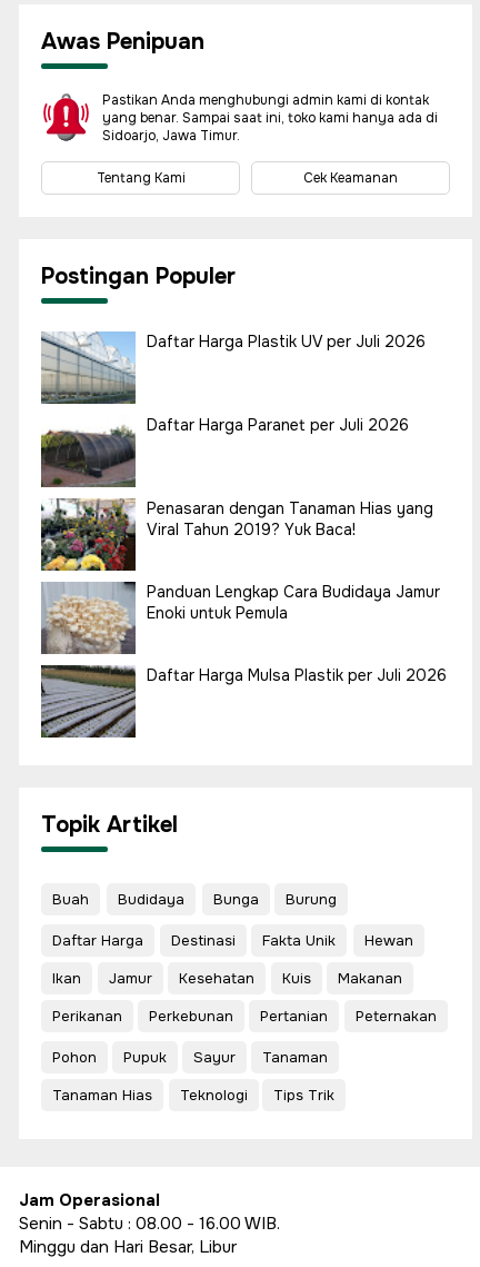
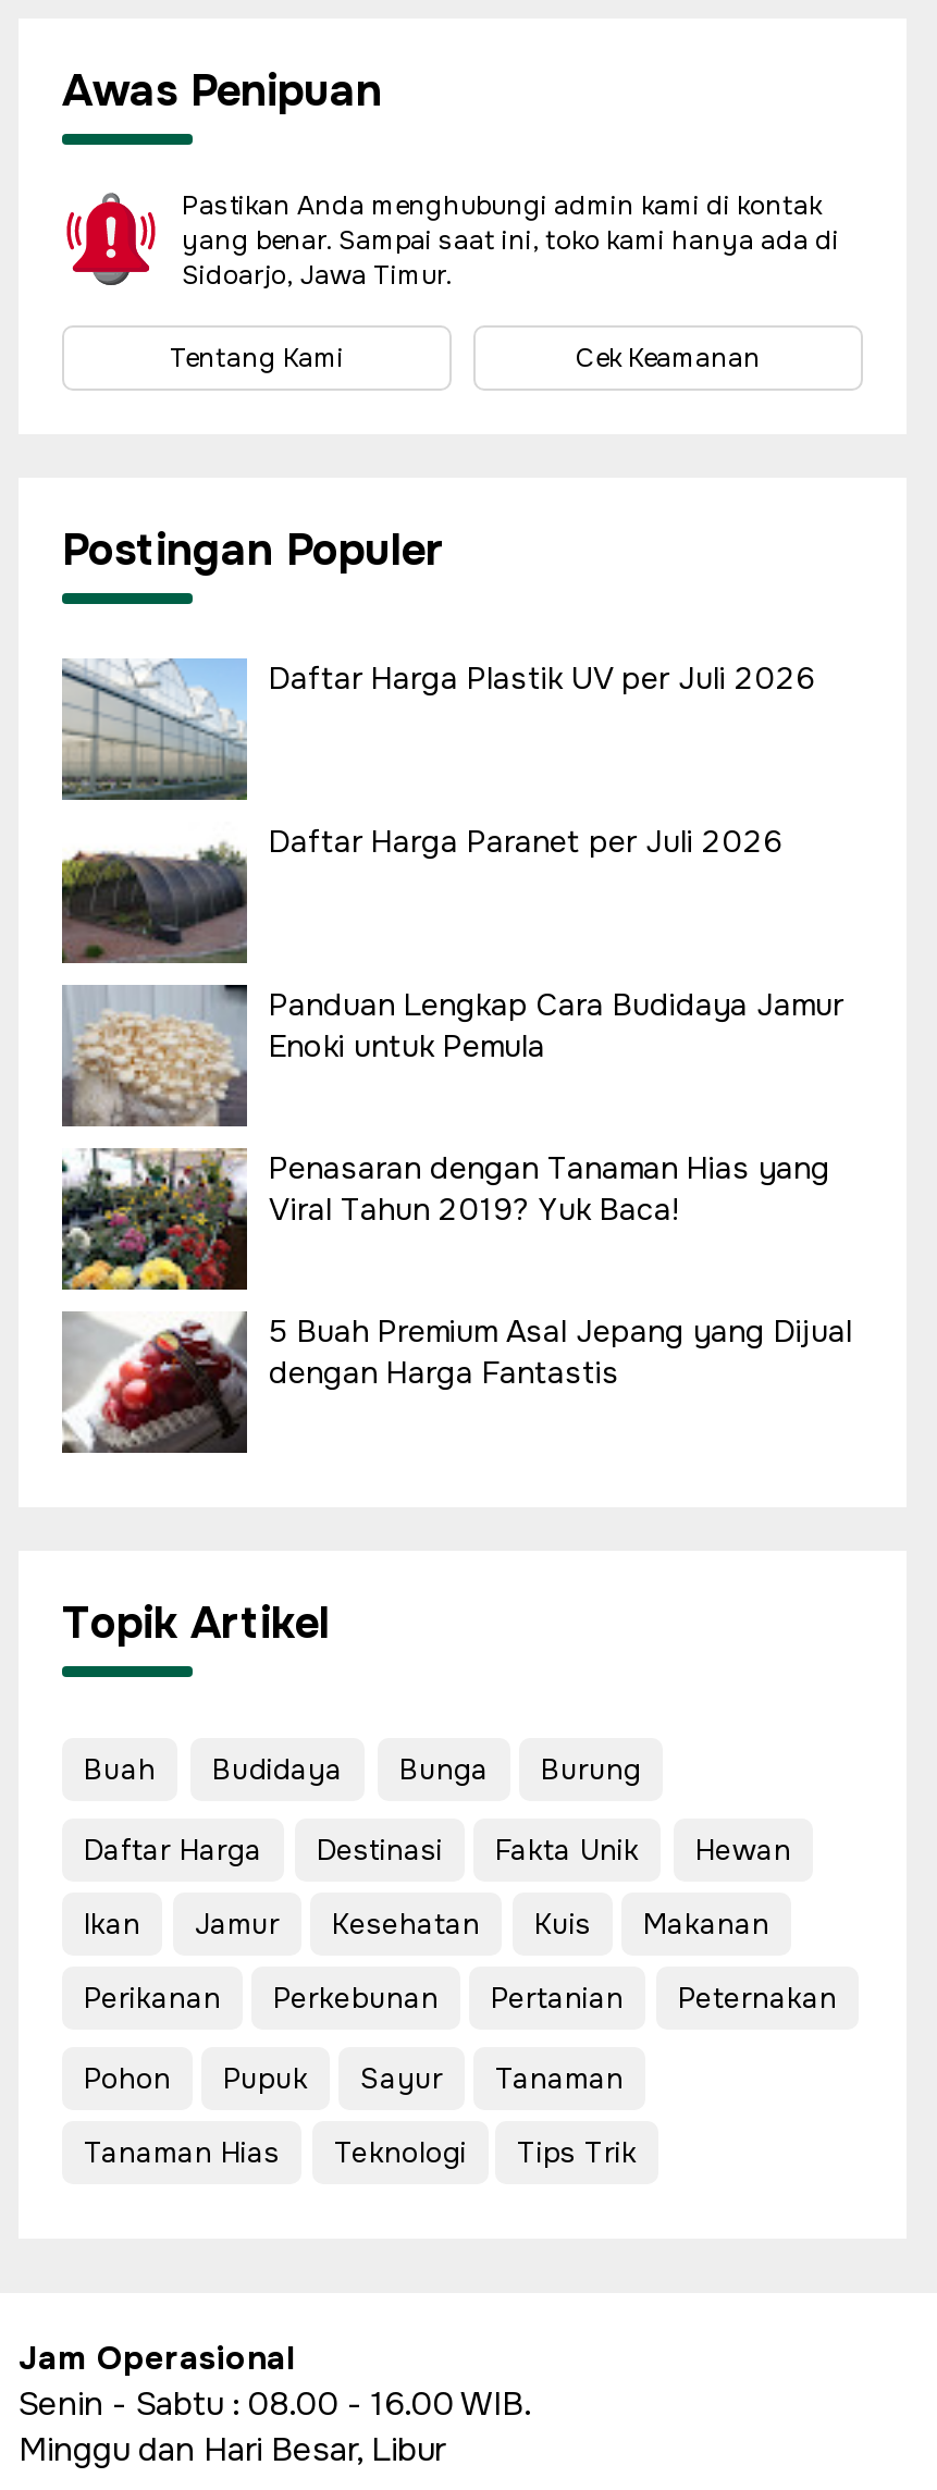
moved [147,498,433,539] -> [269,1147,830,1228]: Penasaran dengan Tanaman Hias yang | Viral Tahun 2019? Yuk Baca!
moved [41,581,440,654] -> [62,983,843,1126]: [image] | Panduan Lengkap Cara Budidaya Jamur | Enoki untuk Pemula
[41,664,447,739] [image] | Daftar Harga Mulsa Plastik per Juli 2026 -> [62,1311,852,1455] [image] | 5 Buah Premium Asal Jepang yang Dijual | dengan Harga Fantastis

